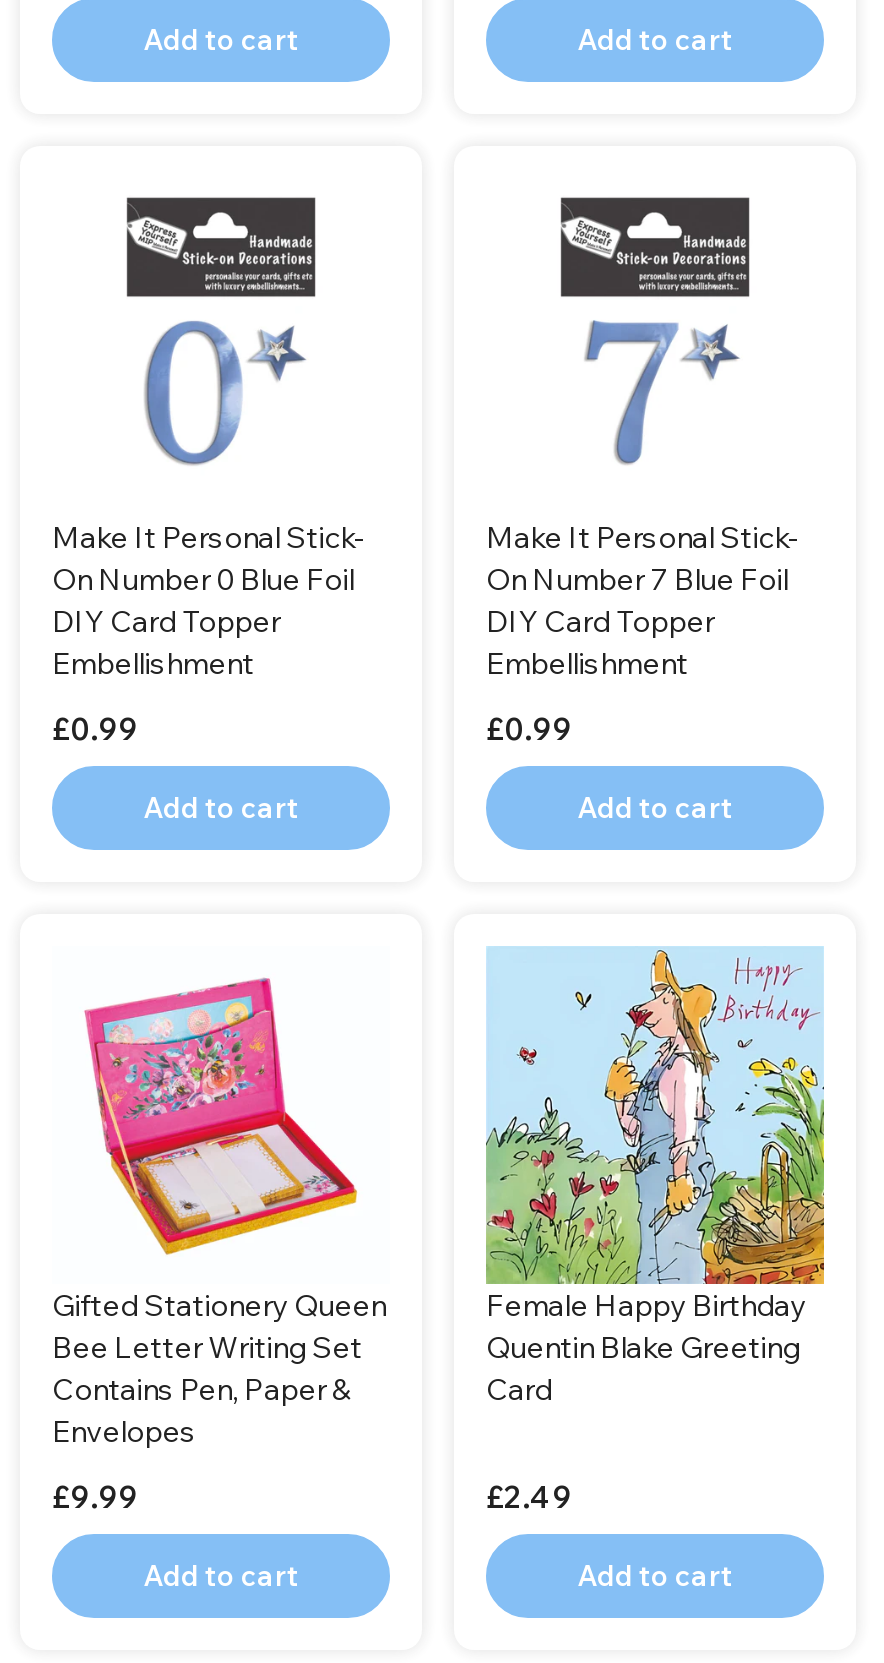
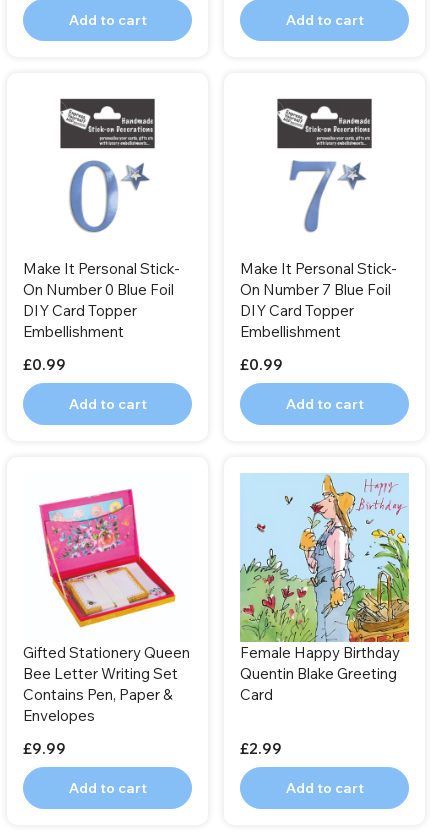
[486,1477,572,1515] £2.49 -> [240,739,282,758] £2.99

